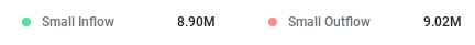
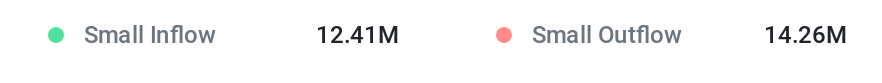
[177,14,216,29] 8.90M -> [316,20,400,48] 12.41M
[423,14,462,29] 9.02M -> [764,20,848,48] 14.26M

